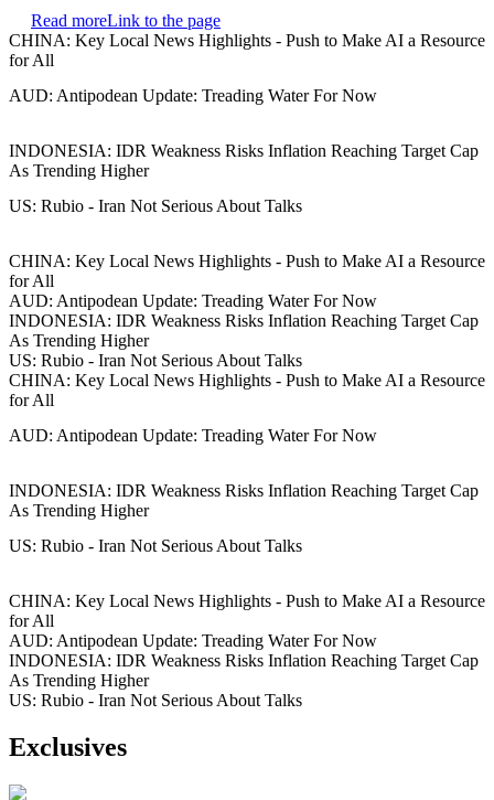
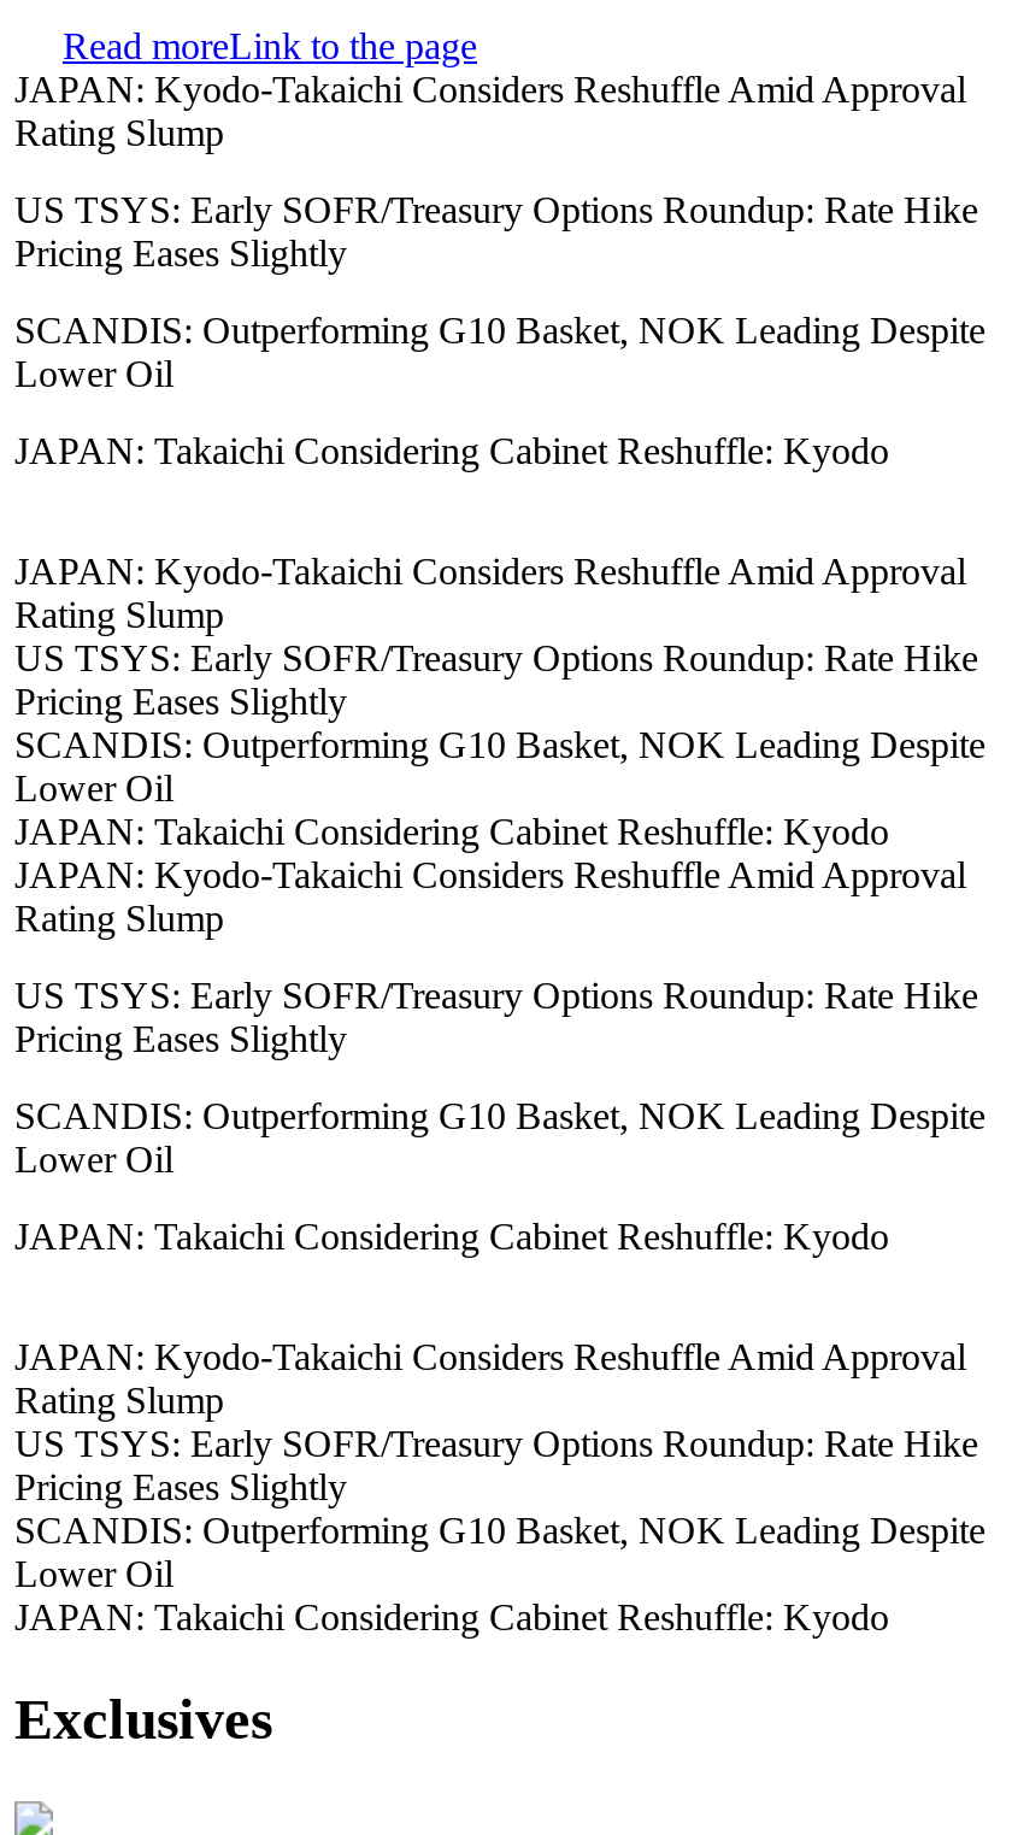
[9,31,485,70] CHINA: Key Local News Highlights - Push to Make AI a Resource | for All -> [14,69,966,153] JAPAN: Kyodo-Takaichi Considers Reshuffle Amid Approval | Rating Slump
[9,86,377,105] AUD: Antipodean Update: Treading Water For Now -> [14,190,978,274] US TSYS: Early SOFR/Treasury Options Roundup: Rate Hike | Pricing Eases Slightly
[9,141,479,180] INDONESIA: IDR Weakness Risks Inflation Reaching Target Cap | As Trending Higher -> [14,310,985,394] SCANDIS: Outperforming G10 Basket, NOK Leading Despite | Lower Oil
[9,197,302,215] US: Rubio - Iran Not Serious About Talks -> [14,431,889,472] JAPAN: Takaichi Considering Cabinet Reshuffle: Kyodo
[9,252,485,410] CHINA: Key Local News Highlights - Push to Make AI a Resource | for All | AUD: Antipodean Update: Treading Water For Now | INDONESIA: IDR Weakness Risks Inflation Reaching Target Cap | As Trending Higher | US: Rubio - Iran Not Serious About Talks | CHINA: Key Local News Highlights - Push to Make AI a Resource | for All -> [14,551,985,939] JAPAN: Kyodo-Takaichi Considers Reshuffle Amid Approval | Rating Slump | US TSYS: Early SOFR/Treasury Options Roundup: Rate Hike | Pricing Eases Slightly | SCANDIS: Outperforming G10 Basket, NOK Leading Despite | Lower Oil | JAPAN: Takaichi Considering Cabinet Reshuffle: Kyodo | JAPAN: Kyodo-Takaichi Considers Reshuffle Amid Approval | Rating Slump
[9,426,377,445] AUD: Antipodean Update: Treading Water For Now -> [14,975,978,1060] US TSYS: Early SOFR/Treasury Options Roundup: Rate Hike | Pricing Eases Slightly
[9,481,479,520] INDONESIA: IDR Weakness Risks Inflation Reaching Target Cap | As Trending Higher -> [14,1096,985,1180] SCANDIS: Outperforming G10 Basket, NOK Leading Despite | Lower Oil
[9,536,302,555] US: Rubio - Iran Not Serious About Talks -> [14,1216,889,1257] JAPAN: Takaichi Considering Cabinet Reshuffle: Kyodo
[9,592,485,710] CHINA: Key Local News Highlights - Push to Make AI a Resource | for All | AUD: Antipodean Update: Treading Water For Now | INDONESIA: IDR Weakness Risks Inflation Reaching Target Cap | As Trending Higher | US: Rubio - Iran Not Serious About Talks -> [14,1337,985,1638] JAPAN: Kyodo-Takaichi Considers Reshuffle Amid Approval | Rating Slump | US TSYS: Early SOFR/Treasury Options Roundup: Rate Hike | Pricing Eases Slightly | SCANDIS: Outperforming G10 Basket, NOK Leading Despite | Lower Oil | JAPAN: Takaichi Considering Cabinet Reshuffle: Kyodo

